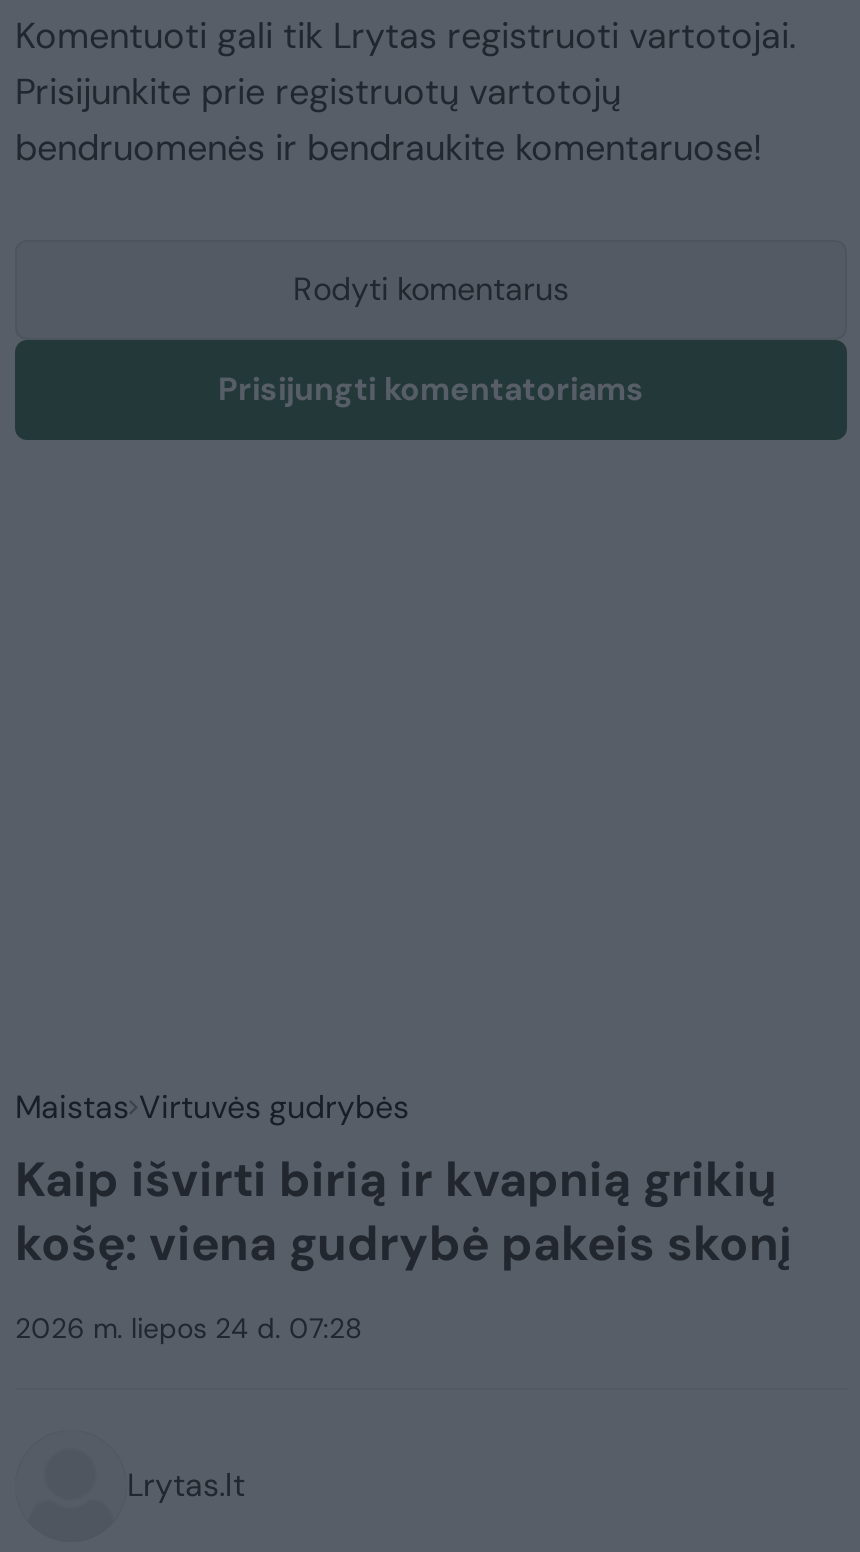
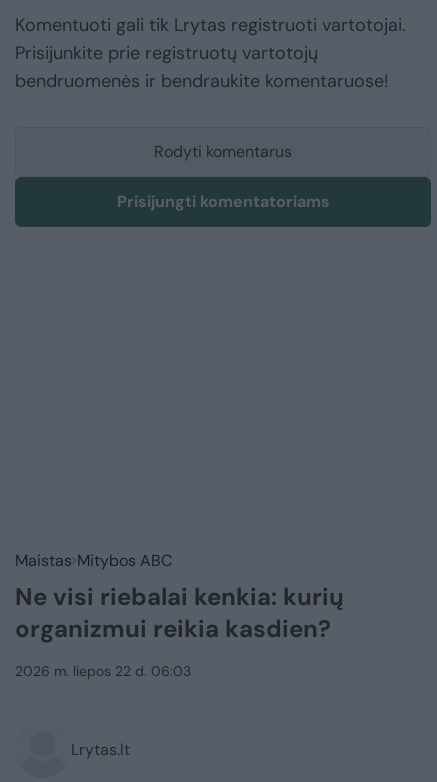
[15,1087,791,1275] Maistas Virtuvės gudrybės | Kaip išvirti birią ir kvapnią grikių | košę: viena gudrybė pakeis skonį -> [15,550,344,644] Maistas Mitybos ABC | Ne visi riebalai kenkia: kurių | organizmui reikia kasdien?
[15,1311,363,1347] 2026 m. liepos 24 d. 07:28 -> [15,662,191,680] 2026 m. liepos 22 d. 06:03

